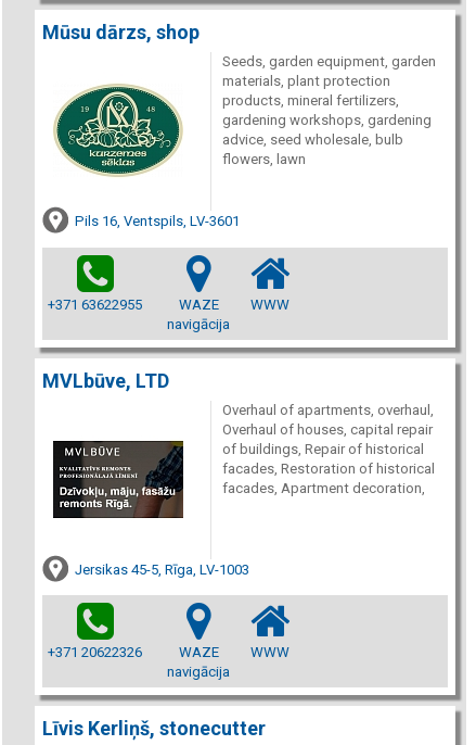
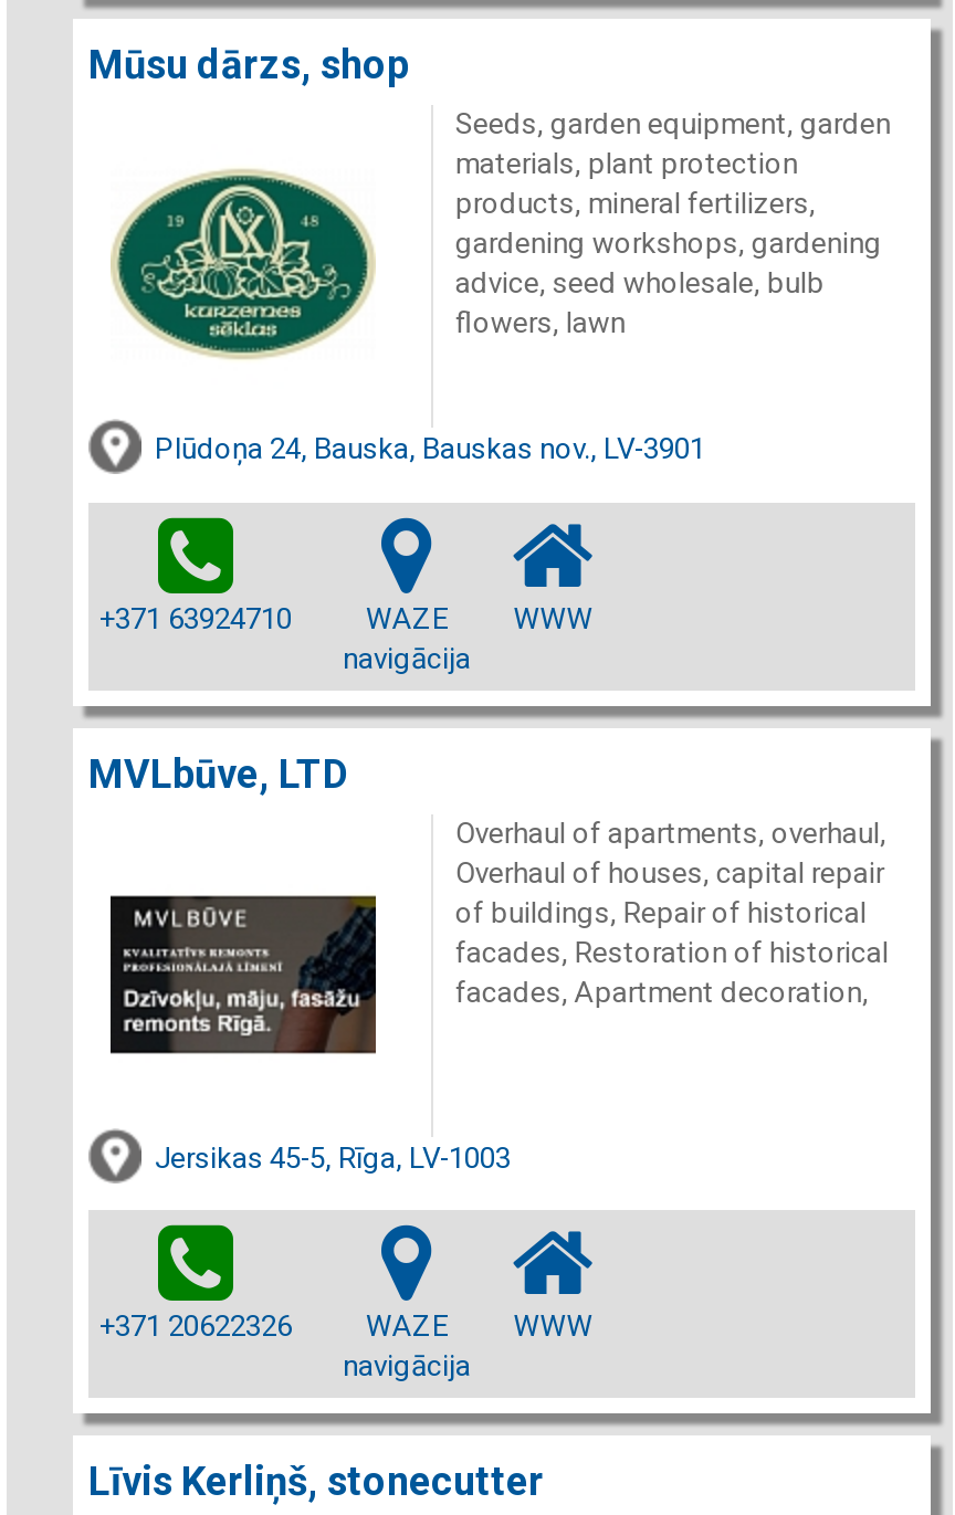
[75,213,240,229] Pils 16, Ventspils, LV-3601 -> [155,432,705,465] Plūdoņa 24, Bauska, Bauskas nov., LV-3901
[48,296,142,312] +371 63622955 -> [99,601,292,634] +371 63924710

